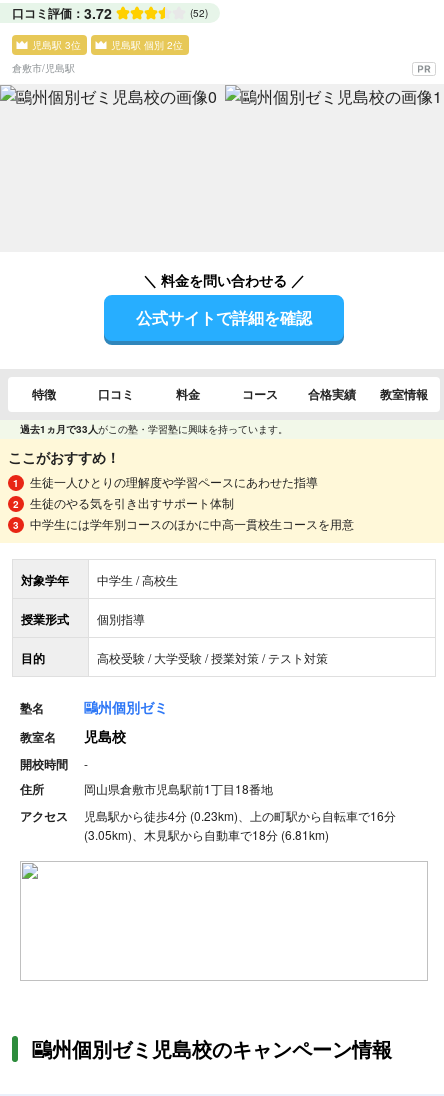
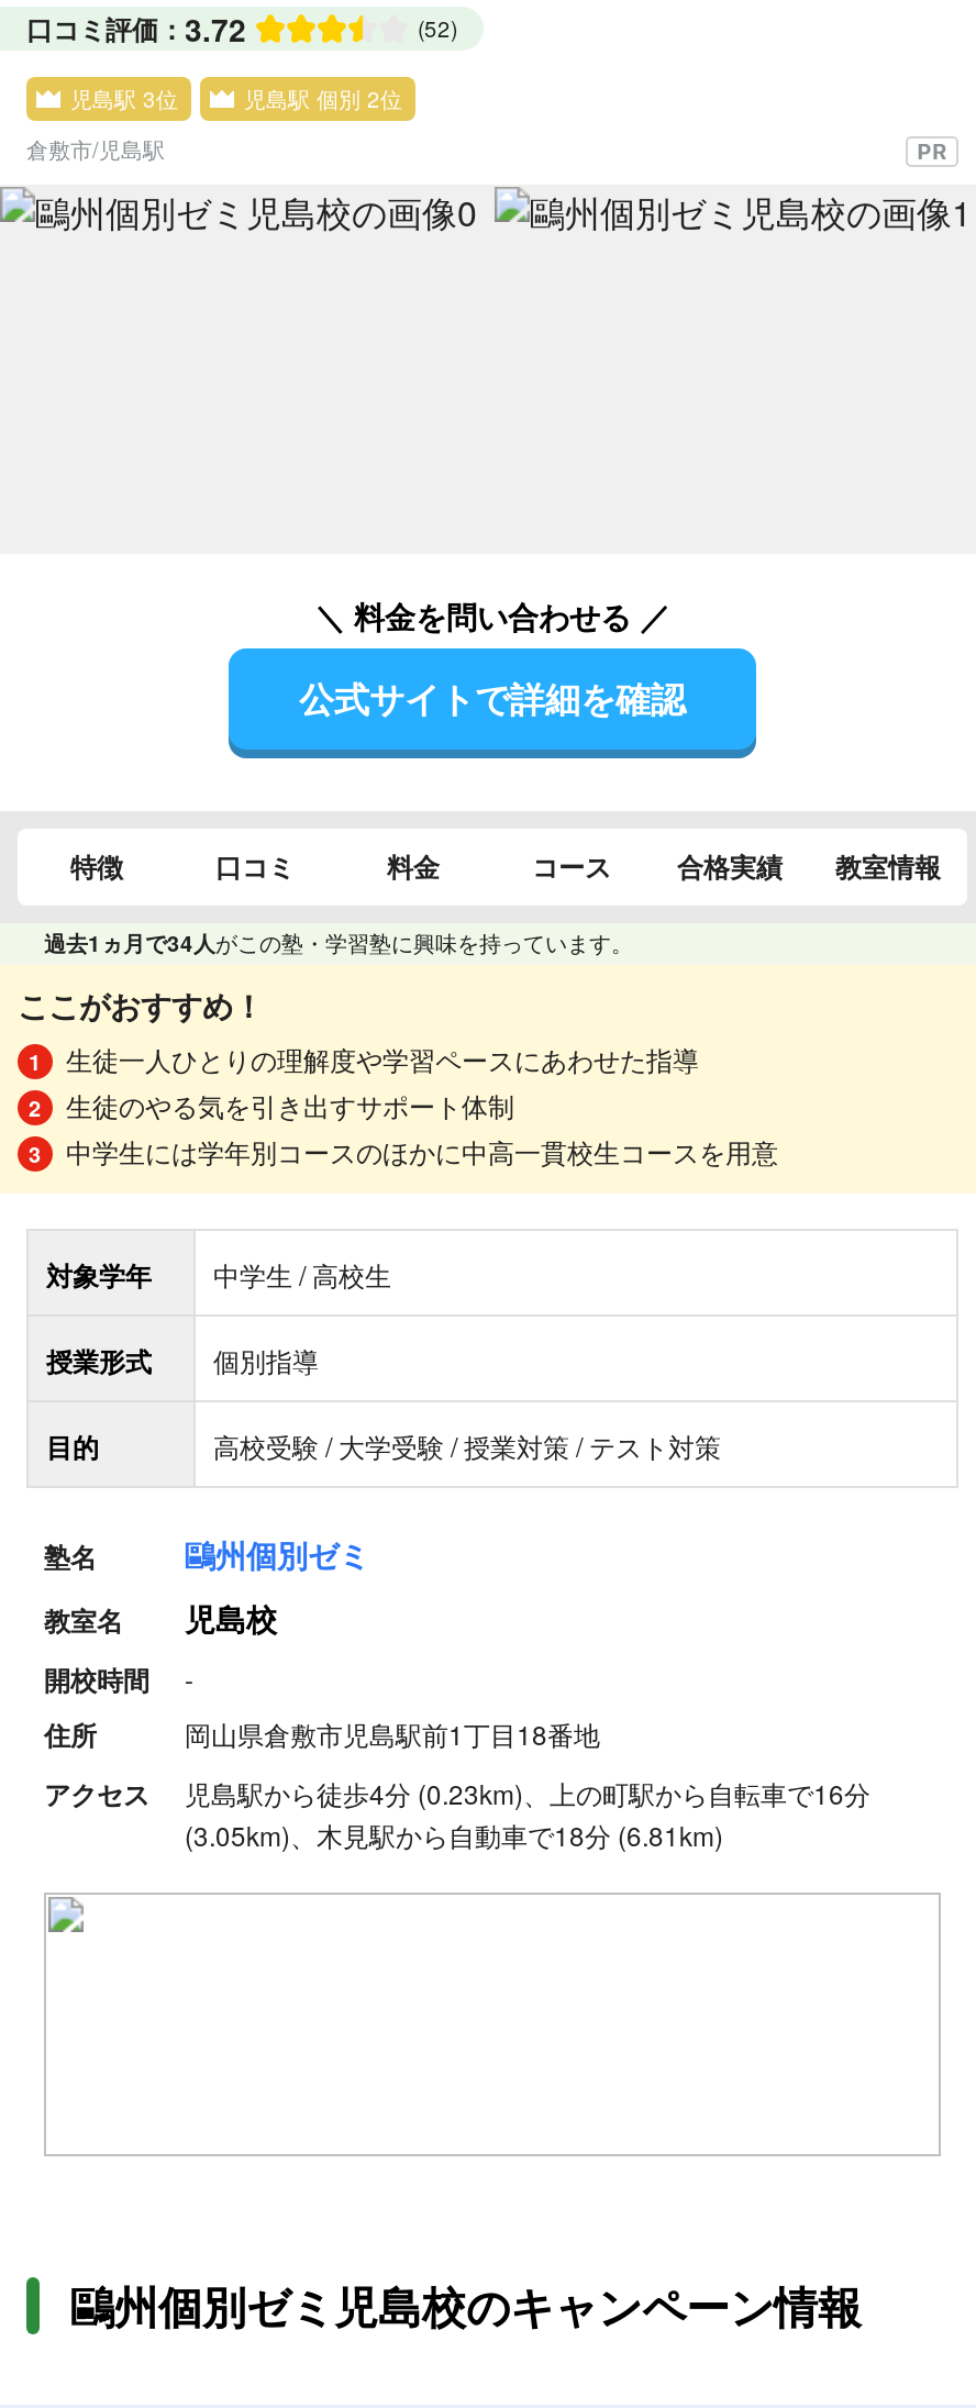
[20,422,288,436] 過去1ヵ月で33人がこの塾・学習塾に興味を持っています。 -> [44,928,633,958] 過去1ヵ月で34人がこの塾・学習塾に興味を持っています。

